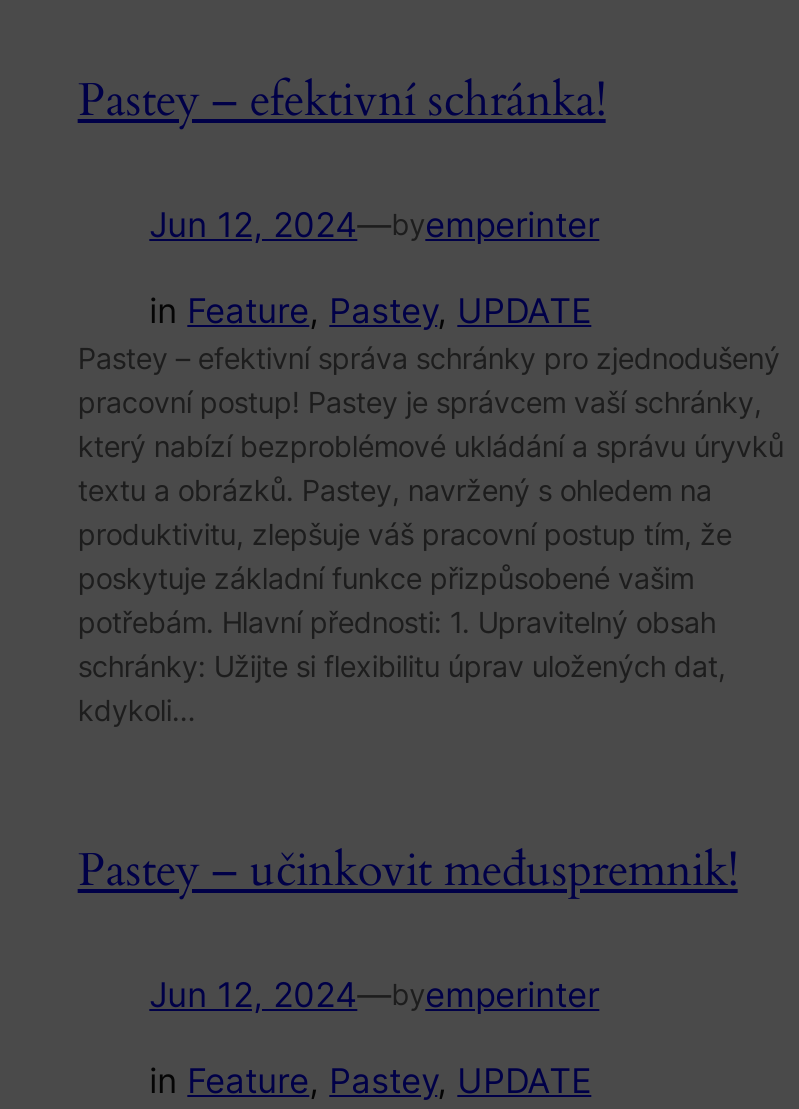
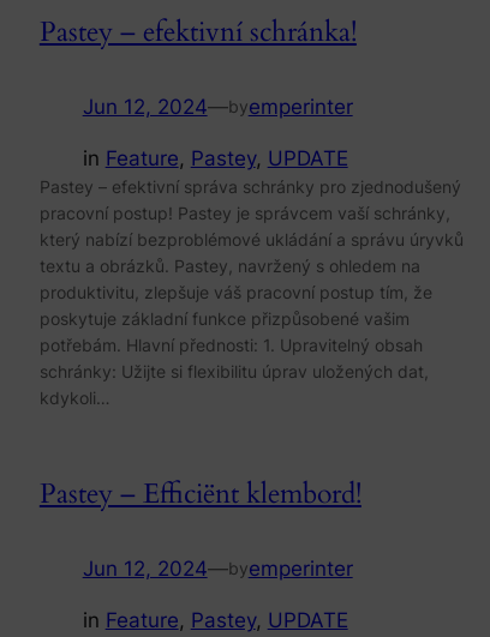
[78,839,738,901] Pastey – učinkovit međuspremnik! -> [39,475,361,512] Pastey – Efficiënt klembord!

